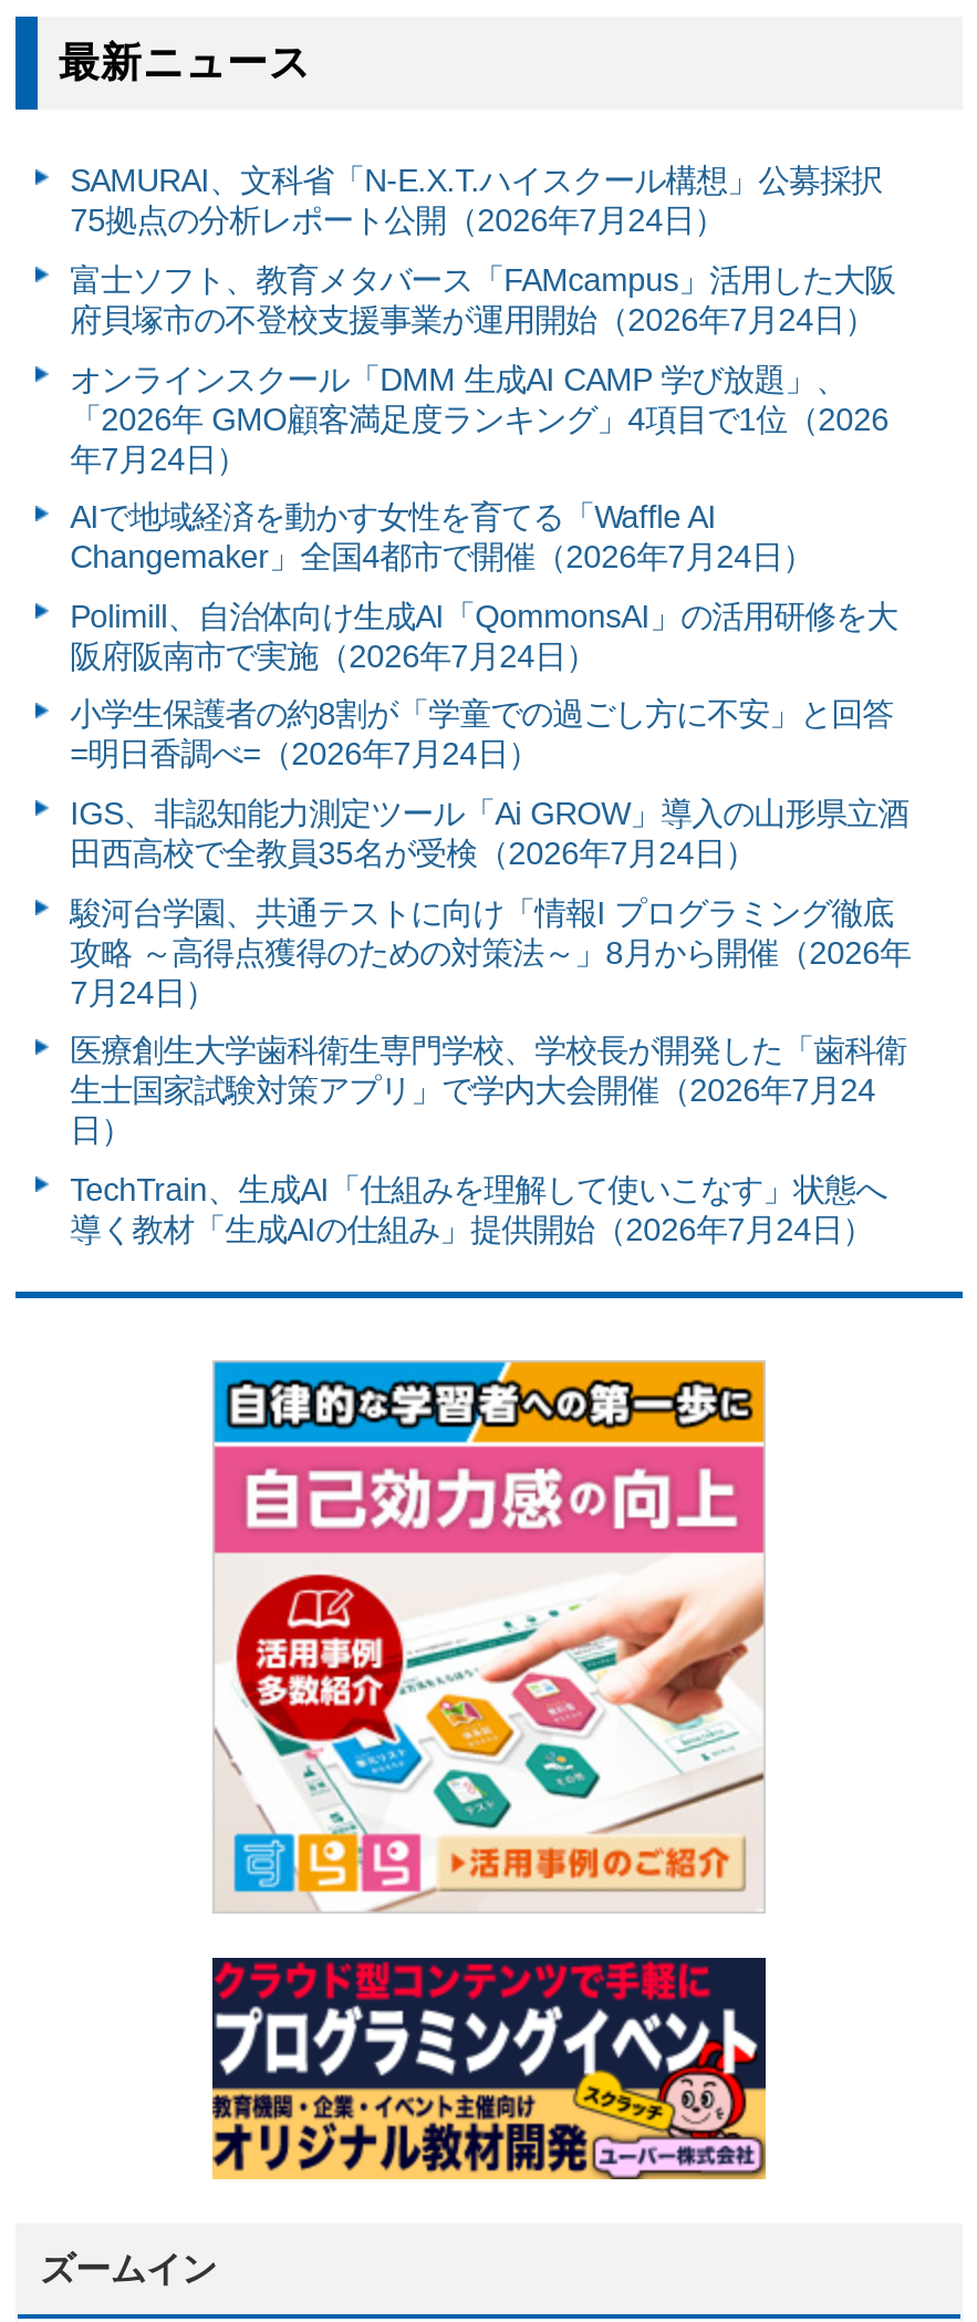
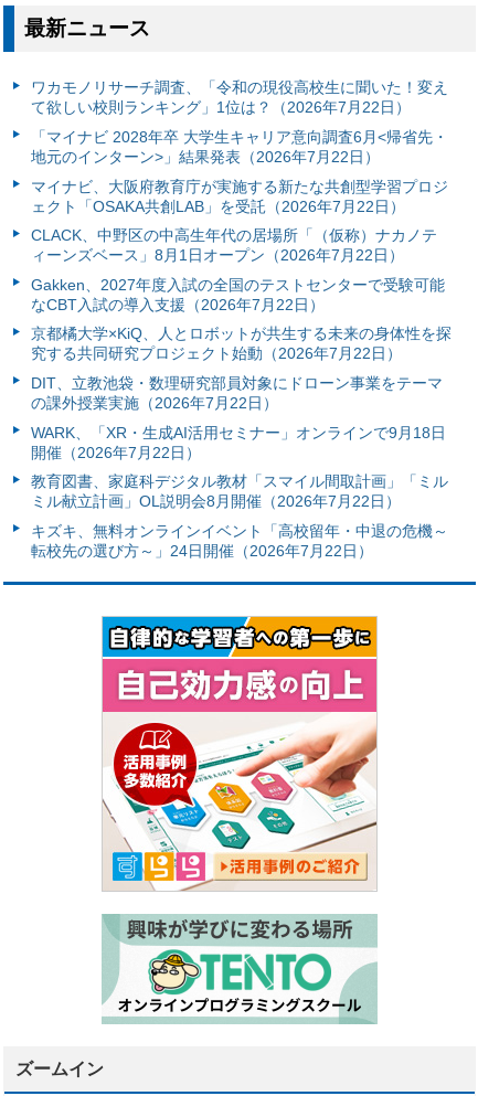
[70,163,882,239] SAMURAI、文科省「N-E.X.T.ハイスクール構想」公募採択 | 75拠点の分析レポート公開（2026年7月24日） -> [30,79,448,116] ワカモノリサーチ調査、「令和の現役高校生に聞いた！変え | て欲しい校則ランキング」1位は？（2026年7月22日）
[70,262,895,338] 富⼠ソフト、教育メタバース「FAMcampus」活用した大阪 | 府貝塚市の不登校支援事業が運用開始（2026年7月24日） -> [30,128,448,166] 「マイナビ 2028年卒 大学生キャリア意向調査6月<帰省先・ | 地元のインターン>」結果発表（2026年7月22日）
[70,361,889,476] オンラインスクール「DMM 生成AI CAMP 学び放題」、 | 「2026年 GMO顧客満足度ランキング」4項目で1位（2026 | 年7月24日） -> [30,177,448,215] マイナビ、大阪府教育庁が実施する新たな共創型学習プロジ | ェクト「OSAKA共創LAB」を受託（2026年7月22日）
[70,500,813,575] AIで地域経済を動かす女性を育てる「Waffle AI | Changemaker」全国4都市で開催（2026年7月24日） -> [30,226,437,264] CLACK、中野区の中高生年代の居場所「（仮称）ナカノテ | ィーンズベース」8月1日オープン（2026年7月22日）
[70,598,898,674] Polimill、自治体向け生成AI「QommonsAI」の活用研修を大 | 阪府阪南市で実施（2026年7月24日） -> [30,276,444,313] Gakken、2027年度入試の全国のテストセンターで受験可能 | なCBT入試の導入支援（2026年7月22日）
[70,697,893,773] 小学生保護者の約8割が「学童での過ごし方に不安」と回答 | =明日香調べ=（2026年7月24日） -> [30,325,451,363] 京都橘大学×KiQ、人とロボットが共生する未来の身体性を探 | 究する共同研究プロジェクト始動（2026年7月22日）
[70,796,909,871] IGS、非認知能力測定ツール「Ai GROW」導入の山形県立酒 | 田西高校で全教員35名が受検（2026年7月24日） -> [30,374,442,412] DIT、立教池袋・数理研究部員対象にドローン事業をテーマ | の課外授業実施（2026年7月22日）
[70,895,911,1010] 駿河台学園、共通テストに向け「情報I プログラミング徹底 | 攻略 ～高得点獲得のための対策法～」8月から開催（2026年 | 7月24日） -> [30,423,446,461] WARK、「XR・生成AI活用セミナー」オンラインで9月18日 | 開催（2026年7月22日）
[70,1033,906,1148] 医療創生大学歯科衛生専門学校、学校長が開発した「歯科衛 | 生士国家試験対策アプリ」で学内大会開催（2026年7月24 | 日） -> [30,473,448,510] 教育図書、家庭科デジタル教材「スマイル間取計画」「ミル | ミル献立計画」OL説明会8月開催（2026年7月22日）
[70,1172,886,1247] TechTrain、生成AI「仕組みを理解して使いこなす」状態へ | 導く教材「生成AIの仕組み」提供開始（2026年7月24日） -> [30,522,448,560] キズキ、無料オンラインイベント「高校留年・中退の危機～ | 転校先の選び方～」24日開催（2026年7月22日）
[210,1956,768,2181] [image] -> [102,914,378,1024] [image]

